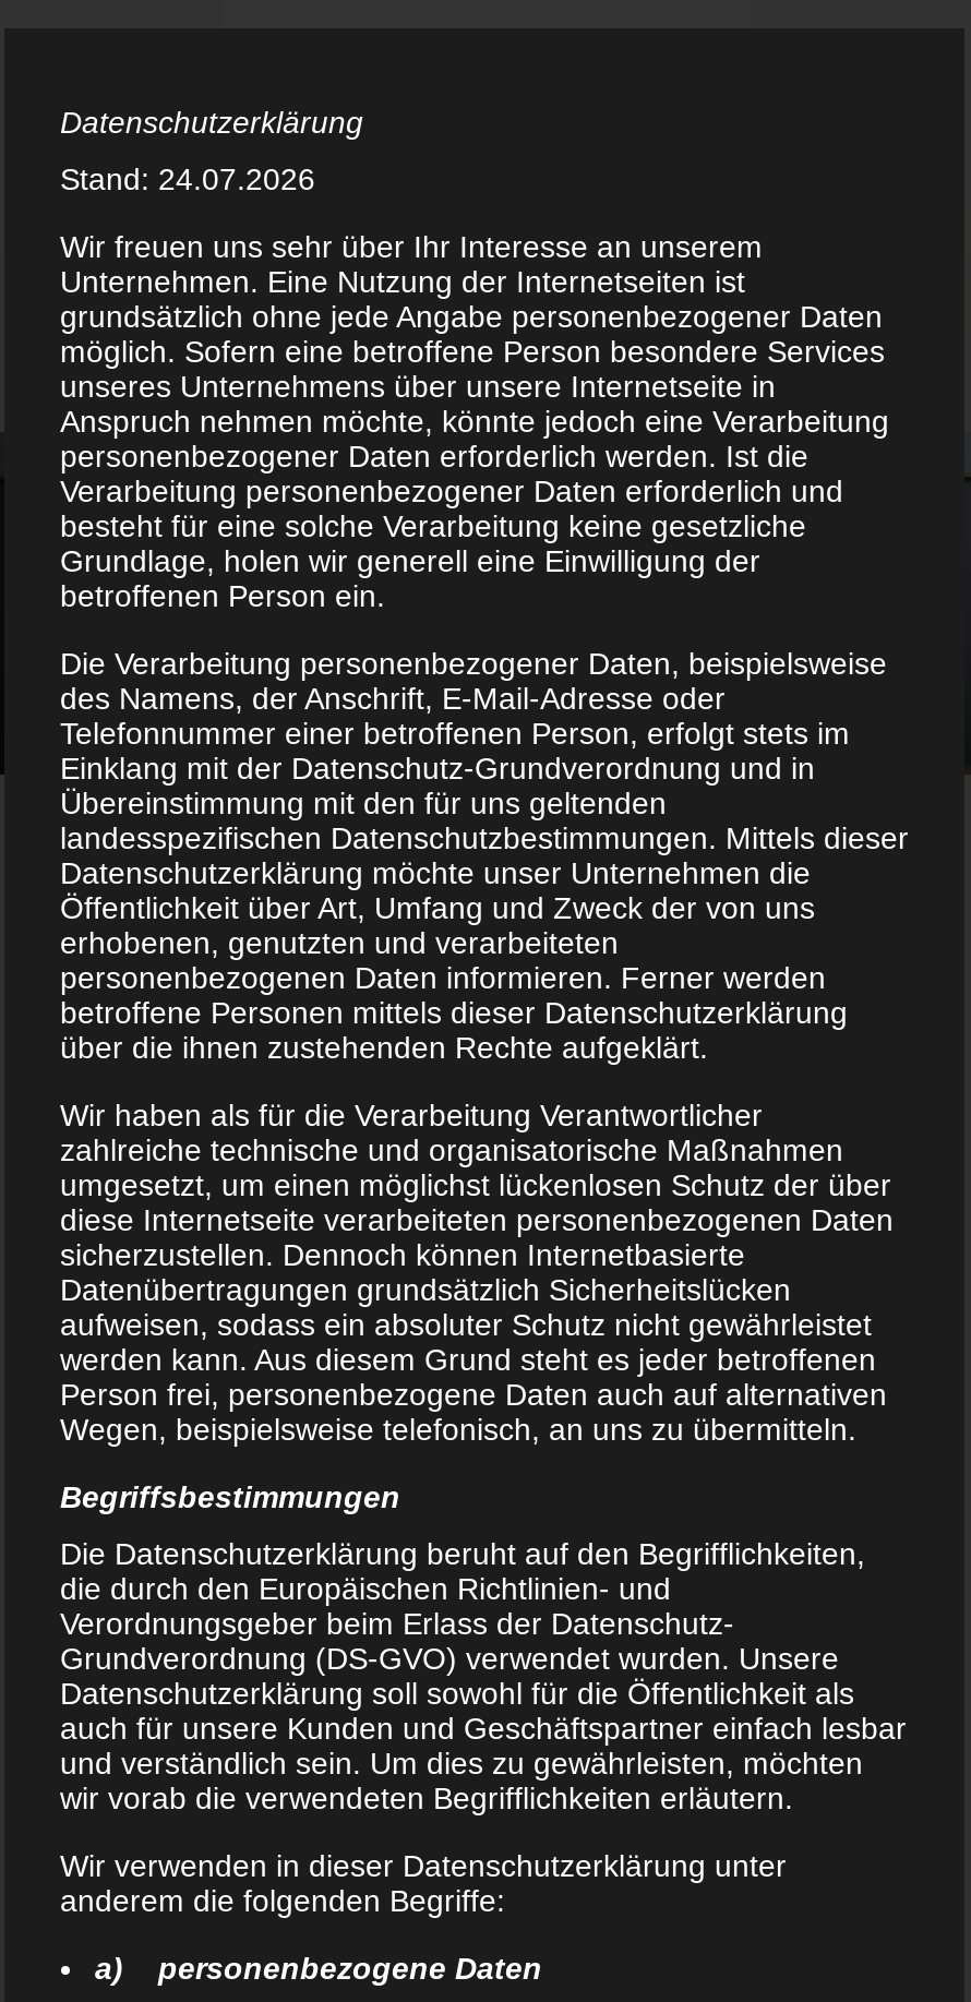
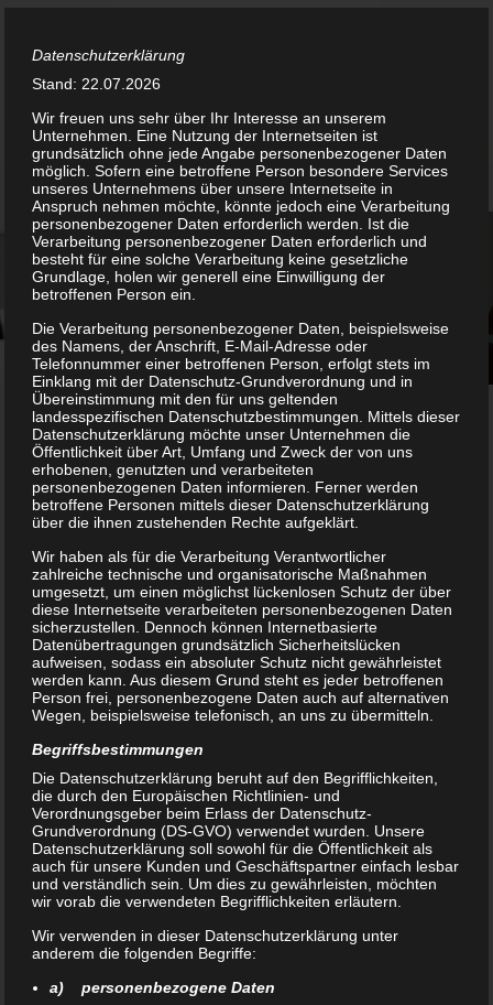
[60,161,315,196] Stand: 24.07.2026 -> [32,75,161,93] Stand: 22.07.2026

